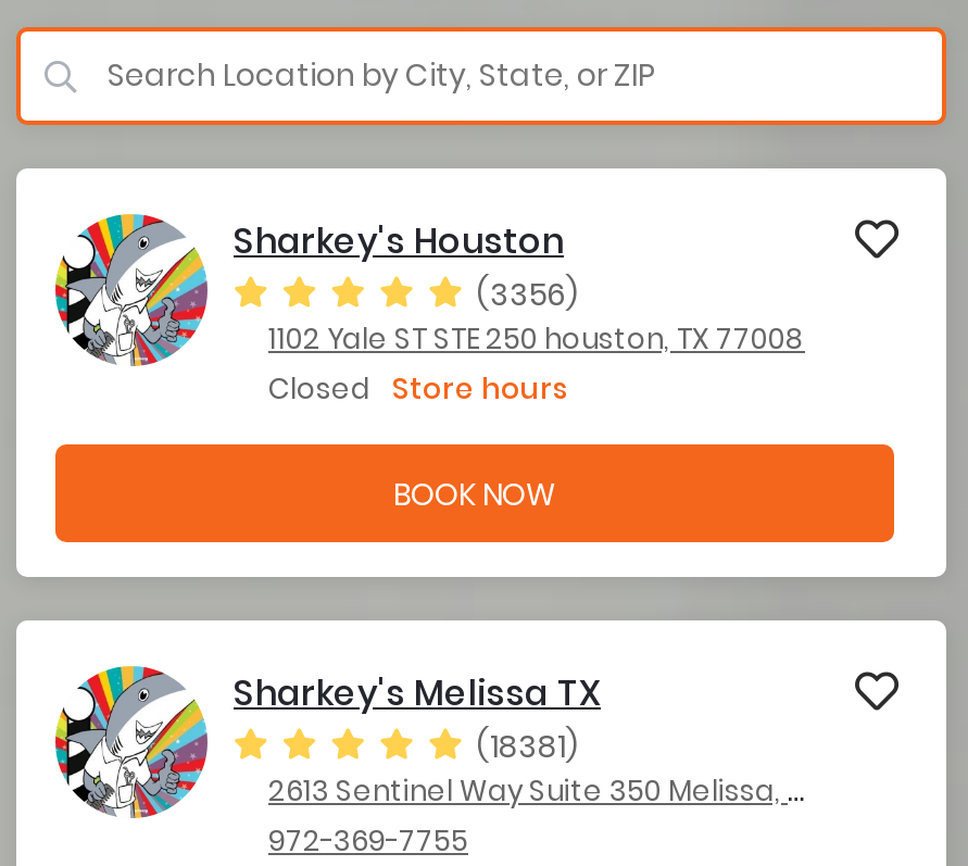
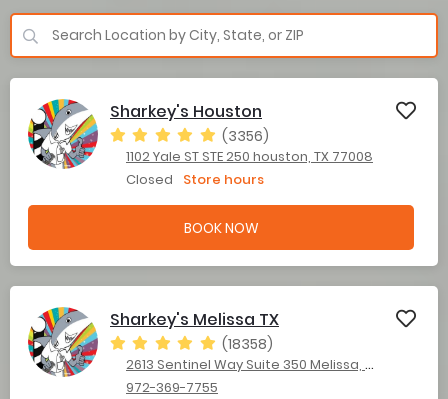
[477,725,579,768] (18381) -> [222,334,273,354] (18358)

